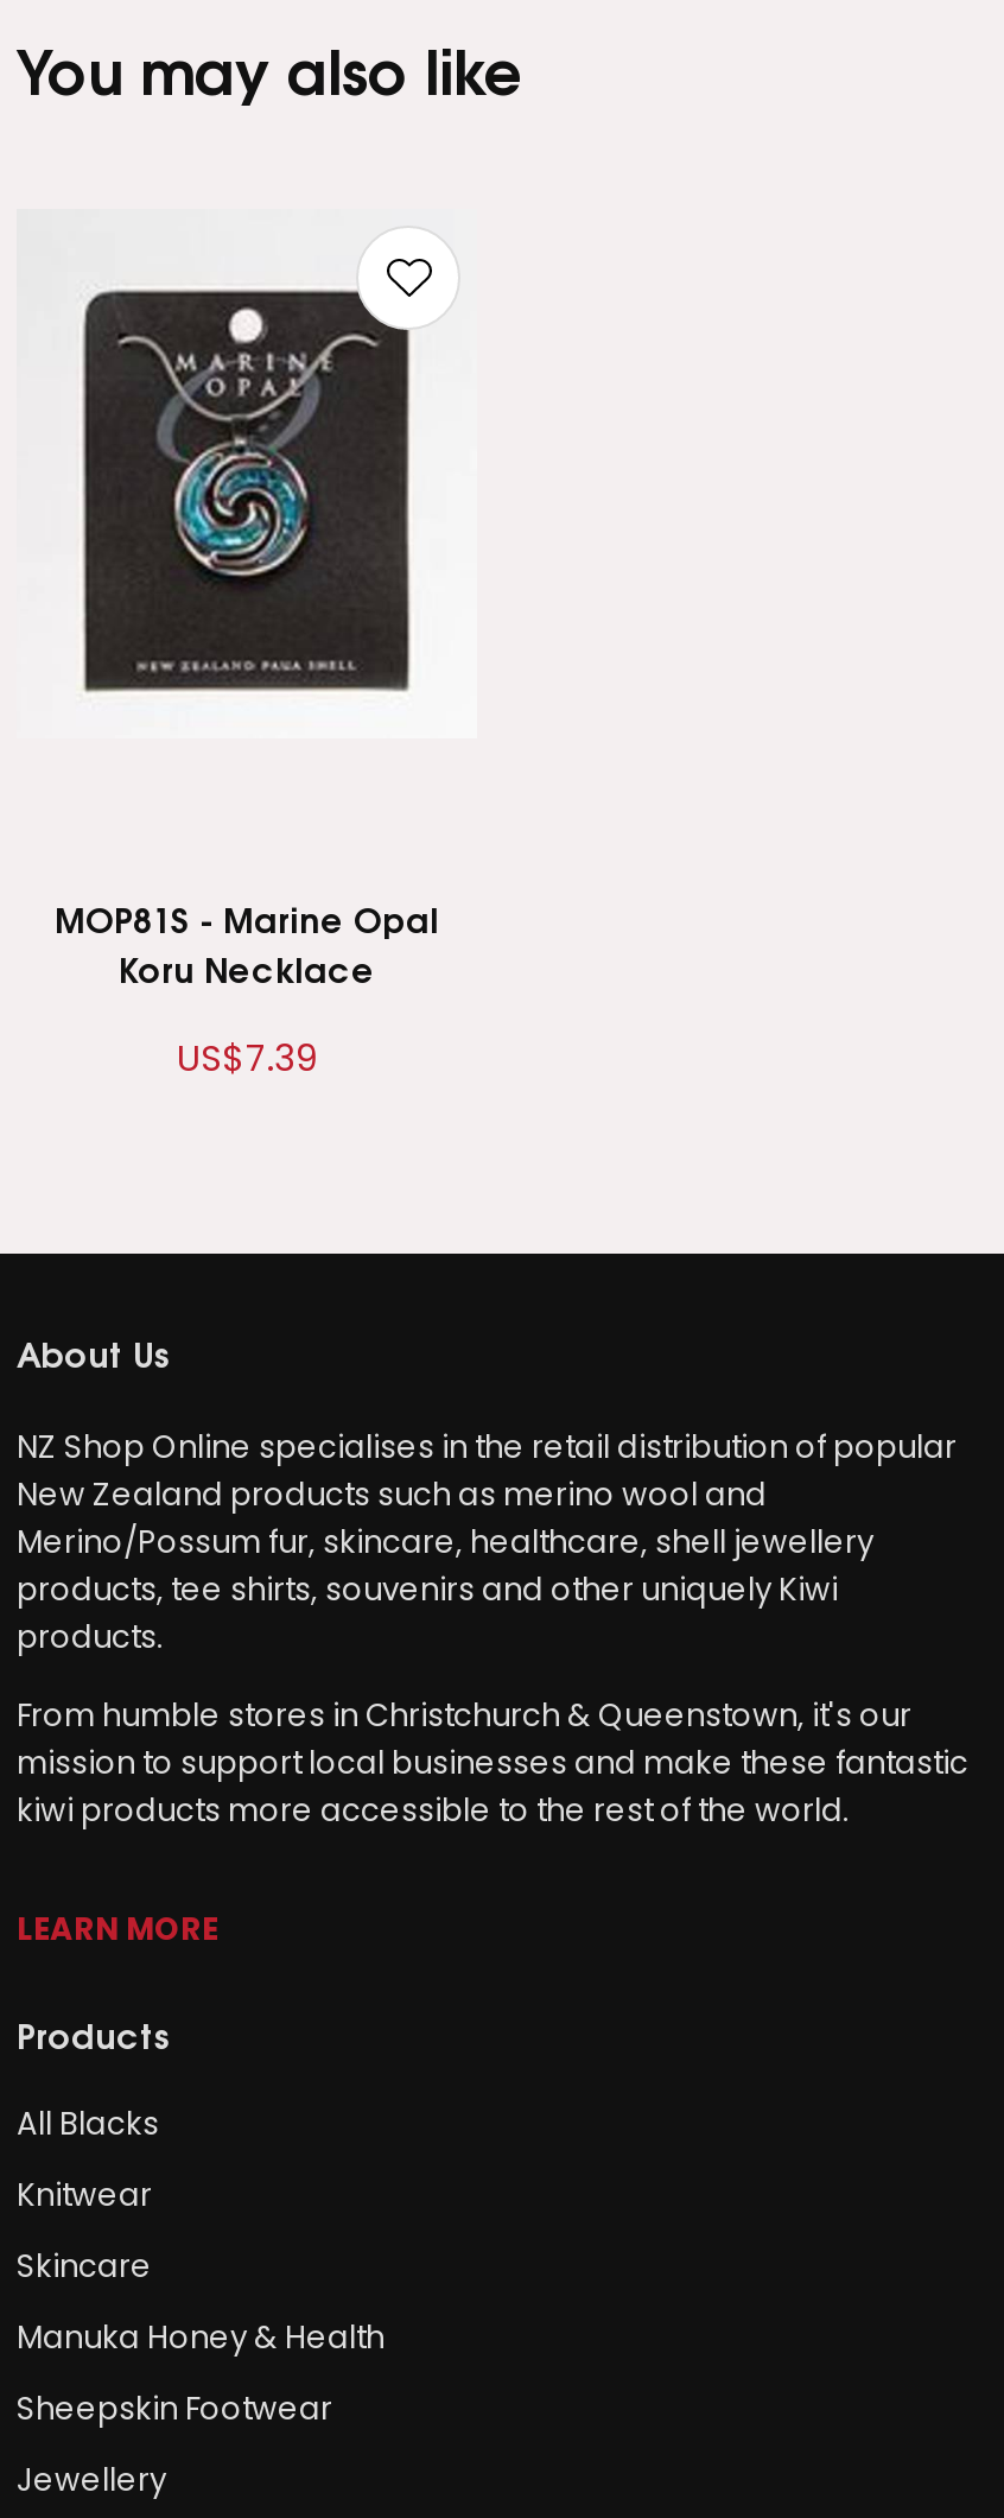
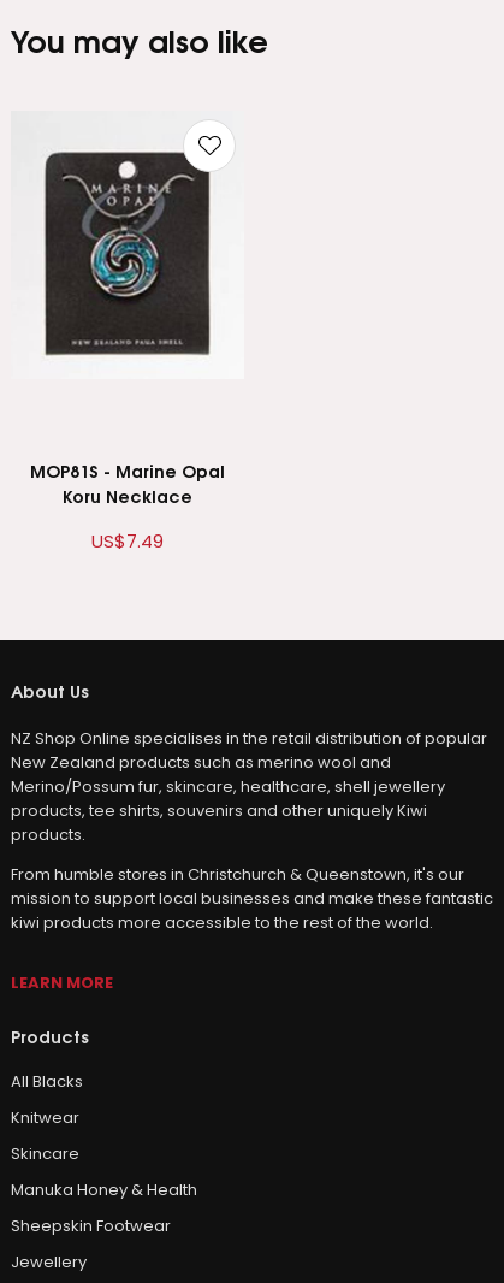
[177,1033,317,1083] US$7.39 -> [91,528,164,554] US$7.49

